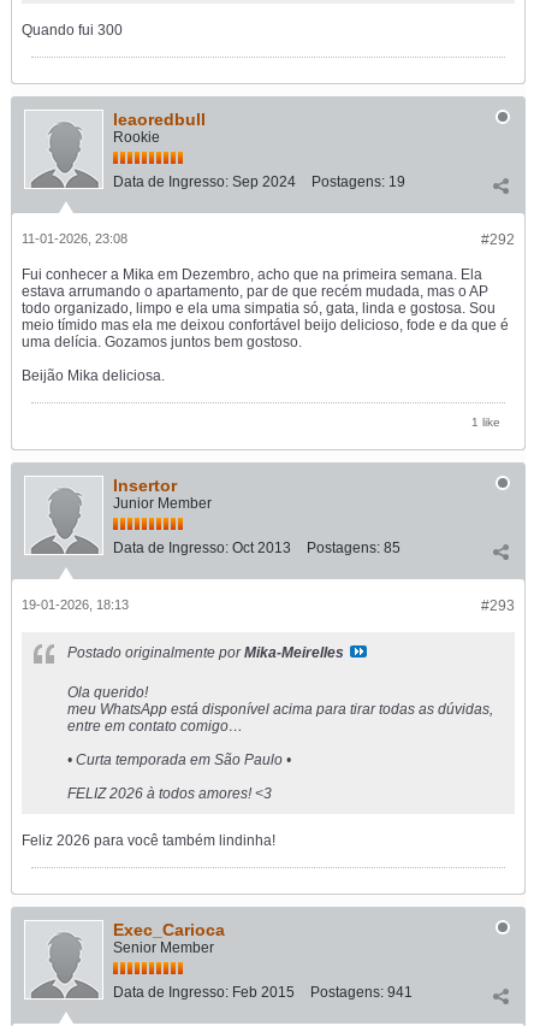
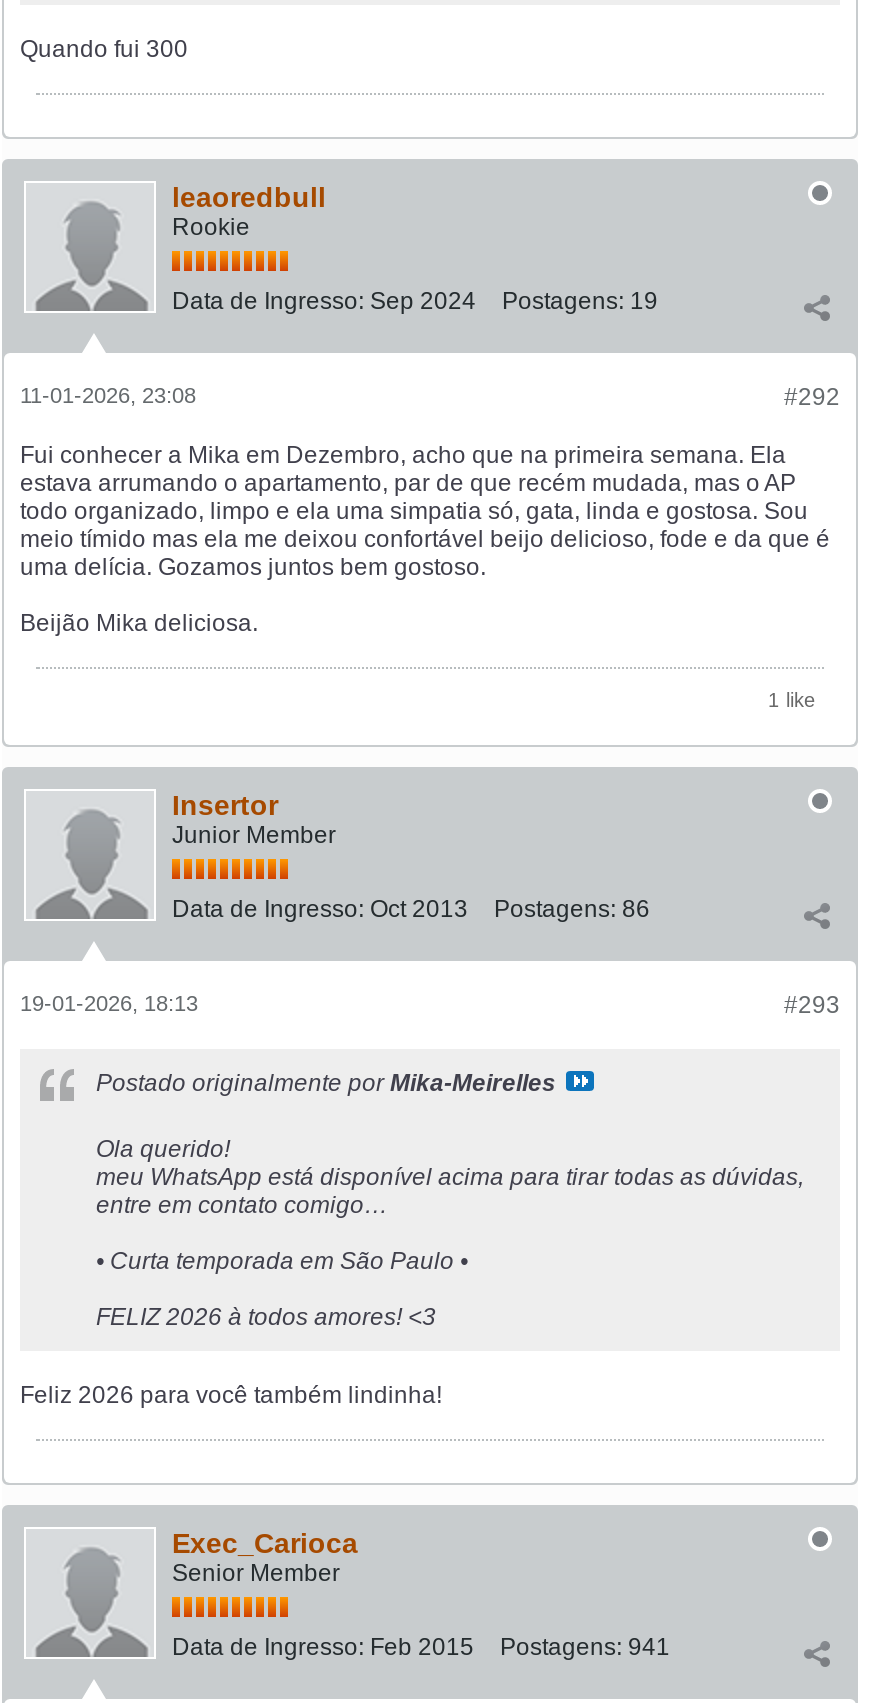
[113,539,400,556] Data de Ingresso: Oct 2013 Postagens: 85 -> [172,895,650,923] Data de Ingresso: Oct 2013 Postagens: 86

